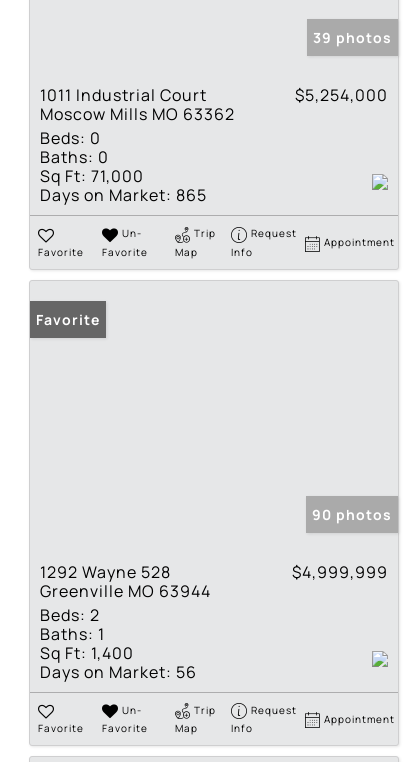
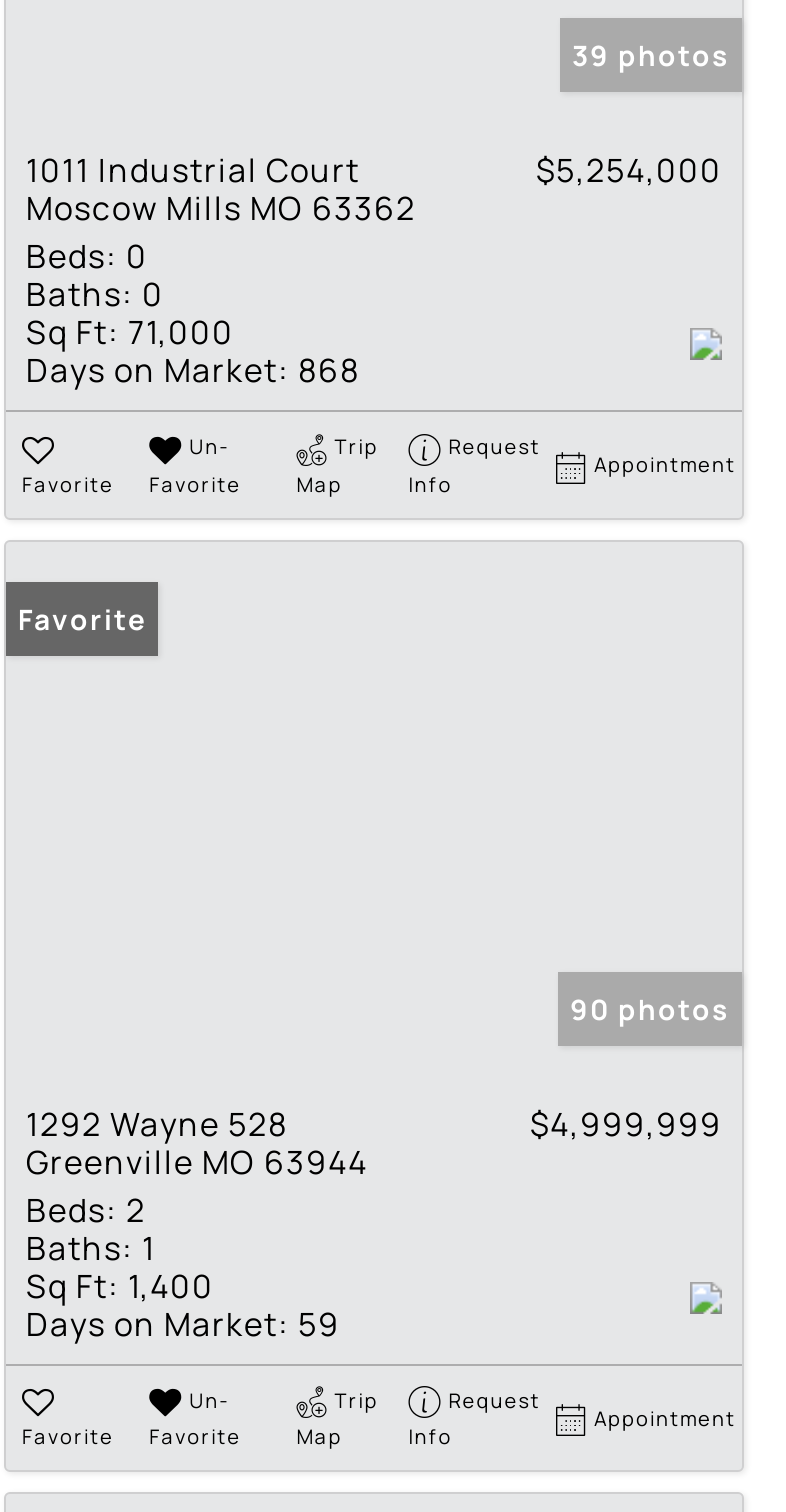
[40,184,207,206] Days on Market: 865 -> [26,349,360,393] Days on Market: 868
[40,661,197,683] Days on Market: 56 -> [26,1302,340,1346] Days on Market: 59

